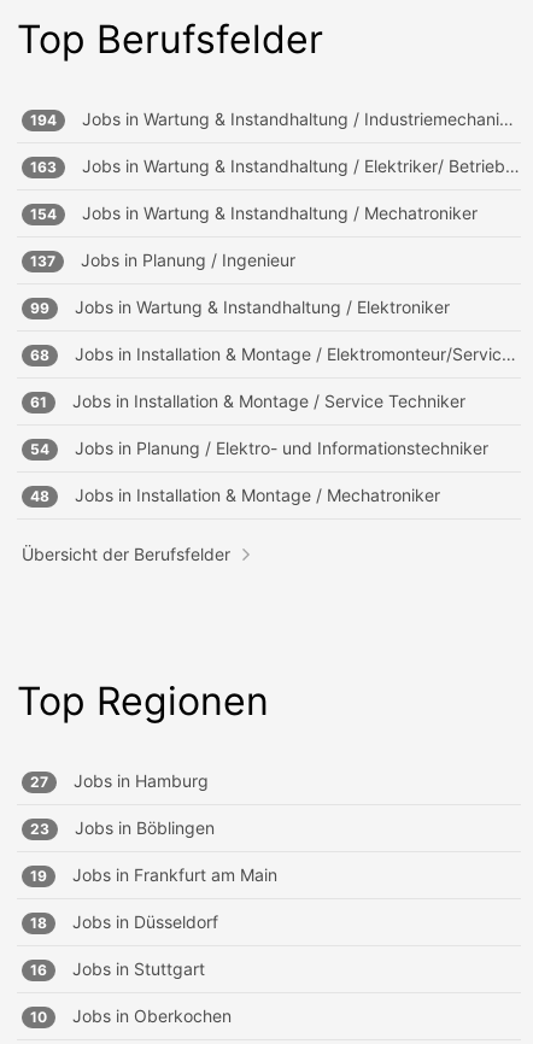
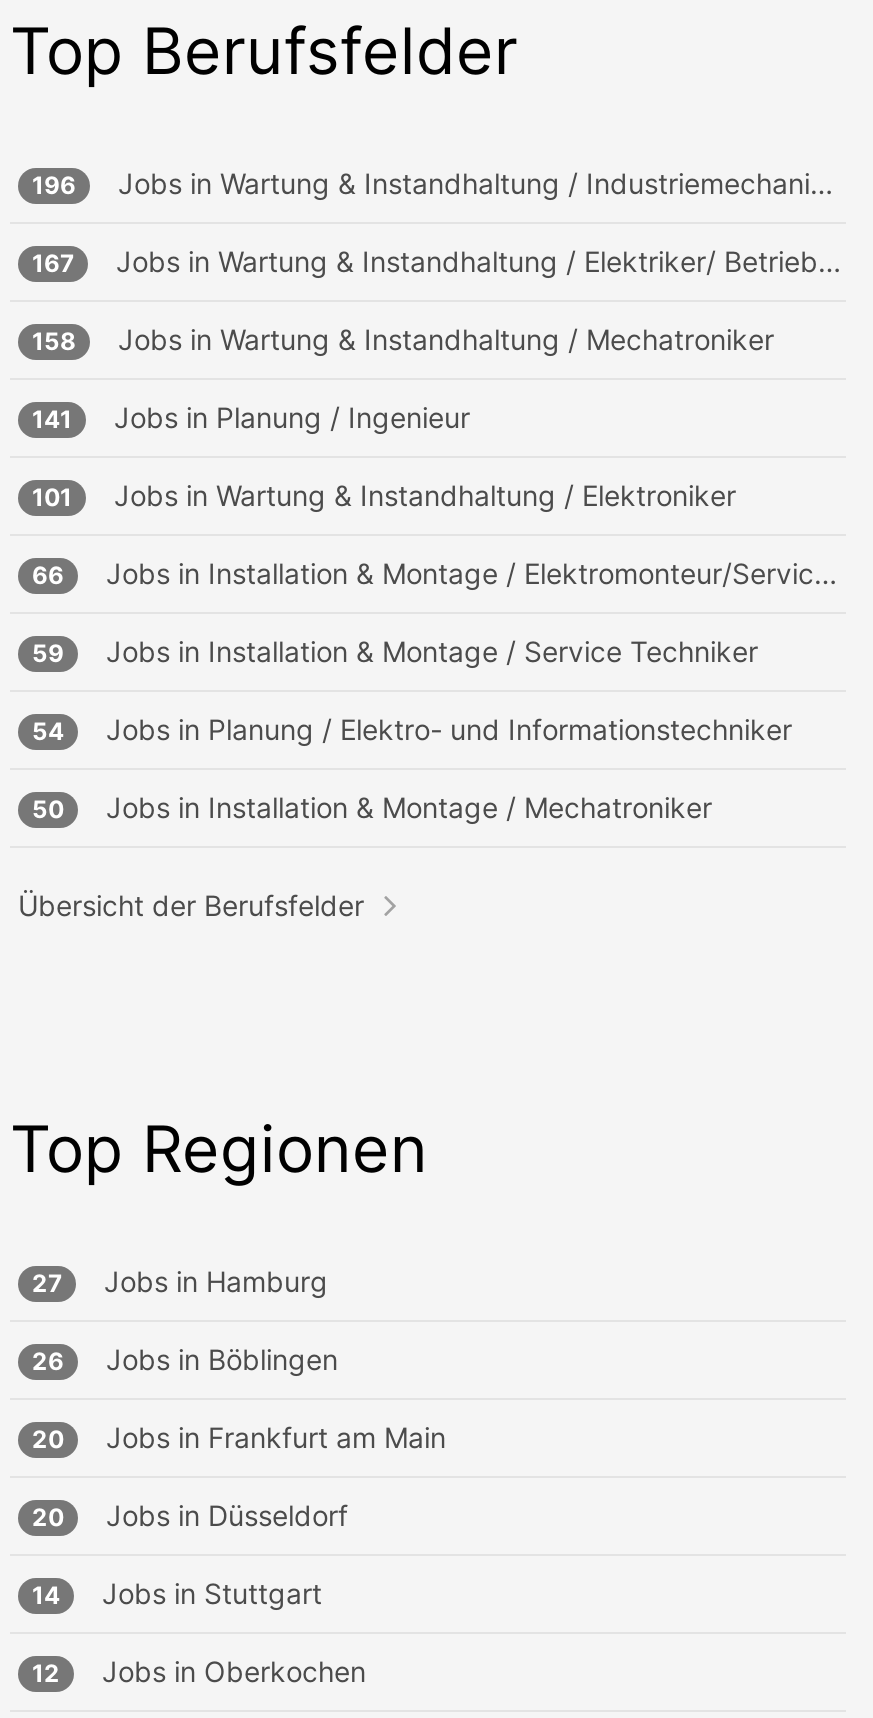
[30,111,57,129] 194 -> [32,170,76,200] 196
[30,158,57,176] 163 -> [32,248,74,278] 167
[30,203,478,223] 154 Jobs in Wartung & Instandhaltung / Mechatroniker -> [32,322,774,356] 158 Jobs in Wartung & Instandhaltung / Mechatroniker
[30,250,295,270] 137 Jobs in Planung / Ingenieur -> [32,400,470,434] 141 Jobs in Planung / Ingenieur
[30,297,450,317] 99 Jobs in Wartung & Instandhaltung / Elektroniker -> [32,478,736,512] 101 Jobs in Wartung & Instandhaltung / Elektroniker
[30,346,49,364] 68 -> [32,560,64,590] 66
[30,391,465,411] 61 Jobs in Installation & Montage / Service Techniker -> [32,634,758,668] 59 Jobs in Installation & Montage / Service Techniker
[30,485,440,505] 48 Jobs in Installation & Montage / Mechatroniker -> [32,790,712,824] 50 Jobs in Installation & Montage / Mechatroniker
[30,817,215,838] 23 Jobs in Böblingen -> [32,1342,338,1376] 26 Jobs in Böblingen
[30,864,277,885] 19 Jobs in Frankfurt am Main -> [32,1420,446,1454] 20 Jobs in Frankfurt am Main
[30,911,218,932] 18 Jobs in Düsseldorf -> [32,1498,348,1532] 20 Jobs in Düsseldorf
[30,958,205,979] 16 Jobs in Stuttgart -> [32,1576,322,1610] 14 Jobs in Stuttgart
[30,1005,232,1026] 10 Jobs in Oberkochen -> [32,1654,366,1688] 12 Jobs in Oberkochen

